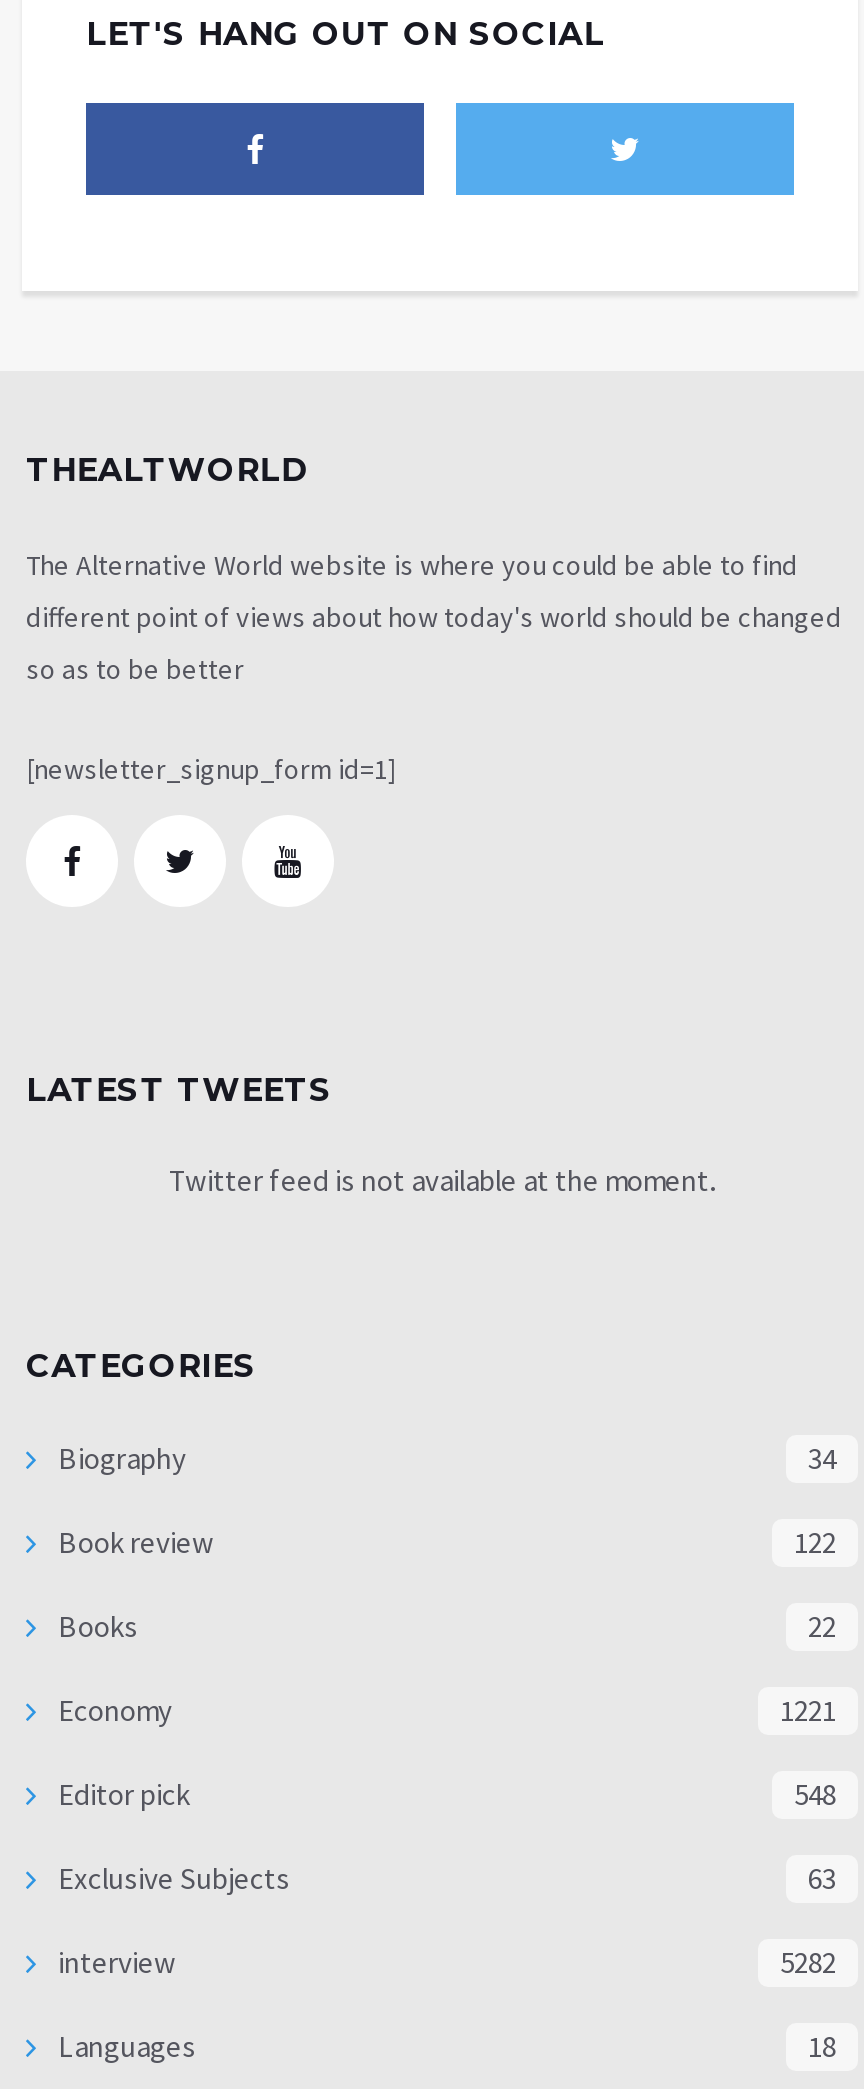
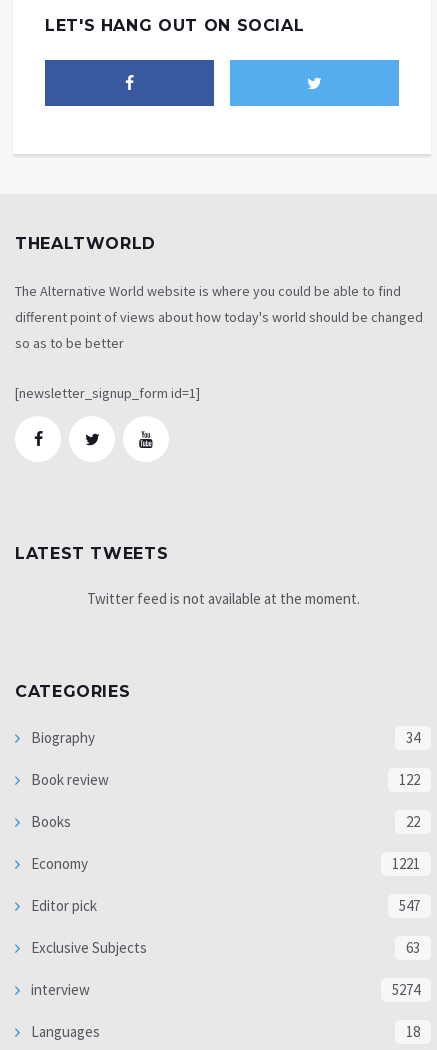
[794,1775,836,1813] 548 -> [399,896,420,915] 547
[780,1943,836,1981] 5282 -> [392,980,420,999] 5274

